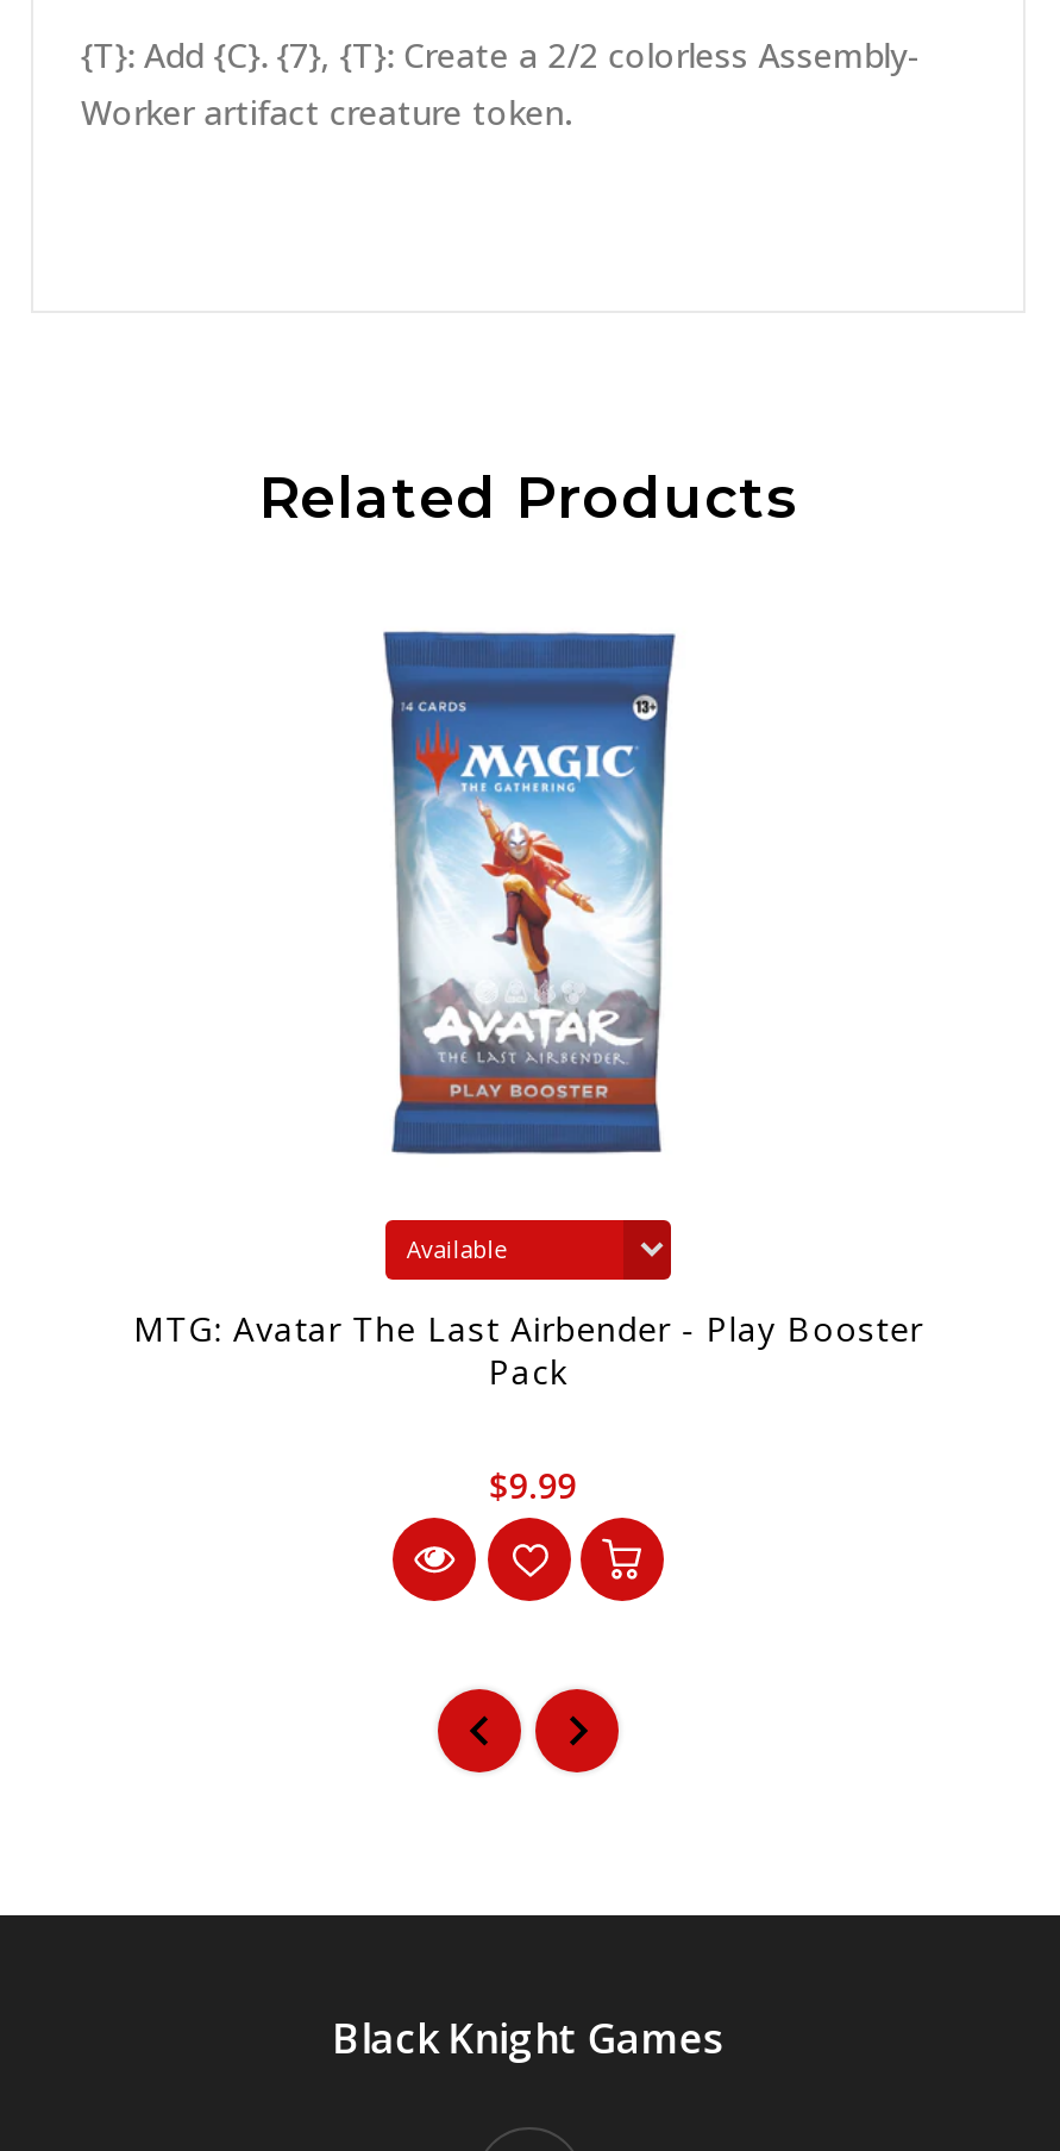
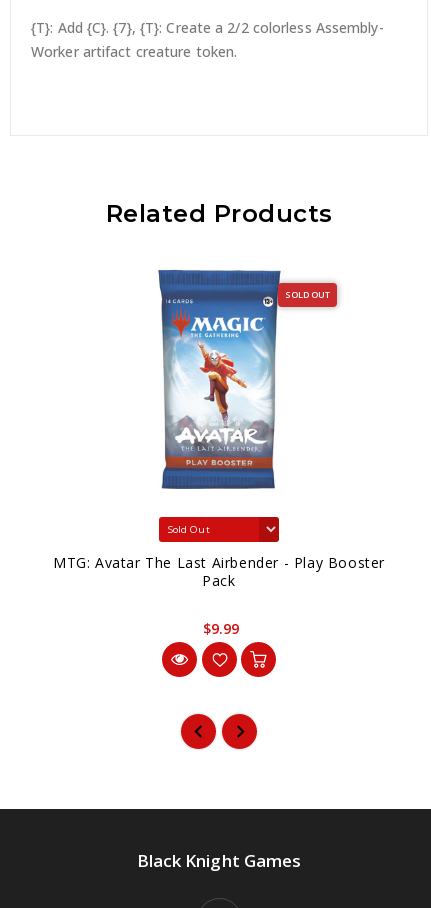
none -> [285,288,330,301] SOLD OUT

